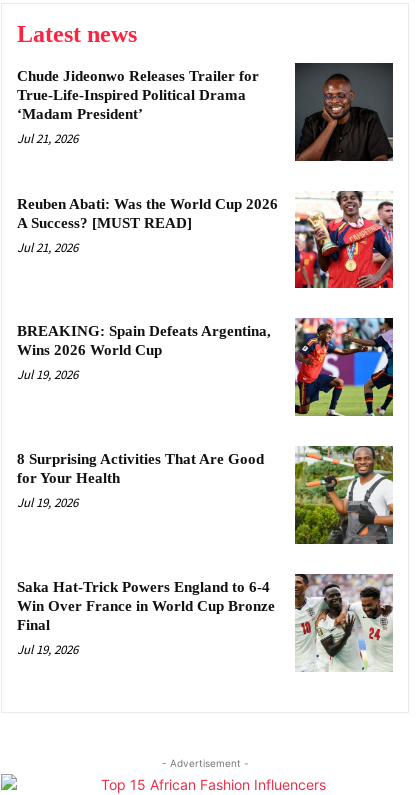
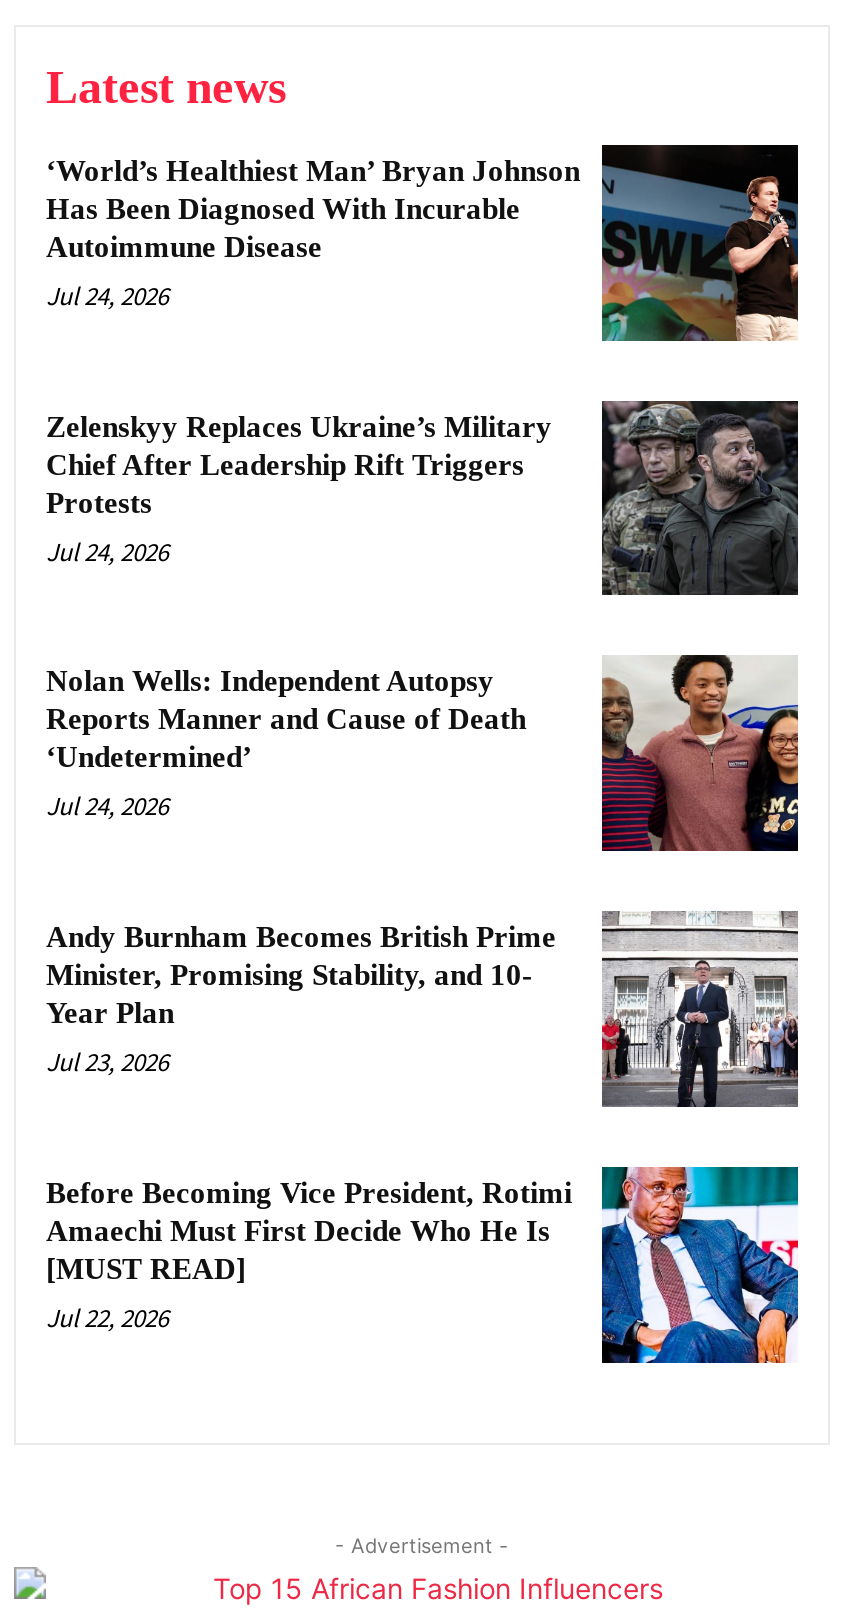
[17,63,394,162] [image] | Chude Jideonwo Releases Trailer for | True-Life-Inspired Political Drama | ‘Madam President’ -> [46,145,800,343] [image] | ‘World’s Healthiest Man’ Bryan Johnson | Has Been Diagnosed With Incurable | Autoimmune Disease
[17,130,78,147] Jul 21, 2026 -> [46,279,168,313] Jul 24, 2026
[17,190,394,289] [image] | Reuben Abati: Was the World Cup 2026 | A Success? [MUST READ] -> [46,399,800,597] [image] | Zelenskyy Replaces Ukraine’s Military | Chief After Leadership Rift Triggers | Protests
[17,239,78,256] Jul 21, 2026 -> [46,534,168,568] Jul 24, 2026
[17,317,394,417] [image] | BREAKING: Spain Defeats Argentina, | Wins 2026 World Cup -> [46,653,800,853] [image] | Nolan Wells: Independent Autopsy | Reports Manner and Cause of Death | ‘Undetermined’
[17,366,78,383] Jul 19, 2026 -> [46,790,168,824] Jul 24, 2026
[17,445,394,545] [image] | 8 Surprising Activities That Are Good | for Your Health -> [46,911,800,1109] [image] | Andy Burnham Becomes British Prime | Minister, Promising Stability, and 10- | Year Plan
[17,494,78,511] Jul 19, 2026 -> [46,1045,168,1079] Jul 23, 2026
[17,573,394,672] [image] | Saka Hat-Trick Powers England to 6-4 | Win Over France in World Cup Bronze | Final -> [46,1165,800,1365] [image] | Before Becoming Vice President, Rotimi | Amaechi Must First Decide Who He Is | [MUST READ]
[17,641,78,658] Jul 19, 2026 -> [46,1301,168,1335] Jul 22, 2026

